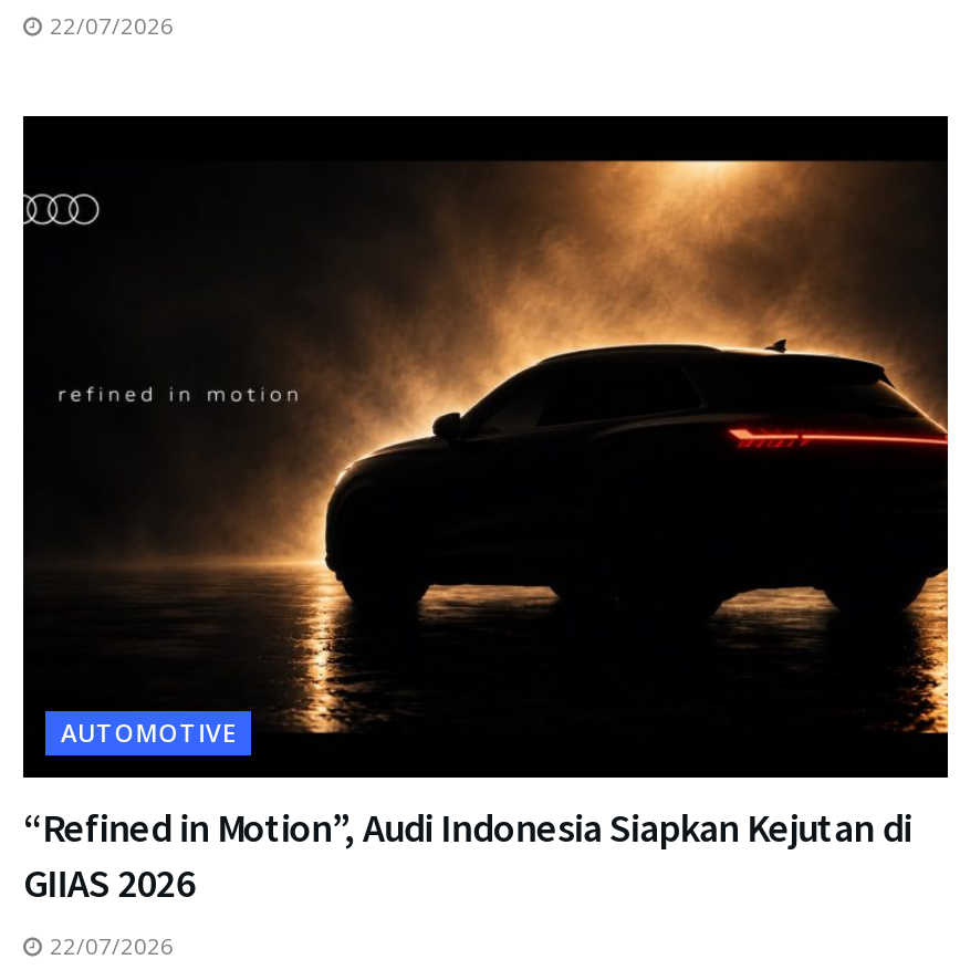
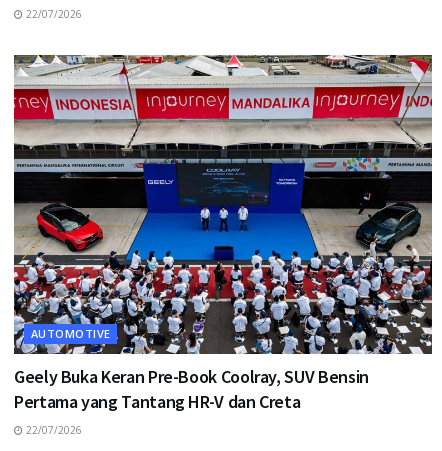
[21,113,950,907] [image] | “Refined in Motion”, Audi Indonesia Siapkan Kejutan di | GIIAS 2026 -> [13,54,433,413] [image] | Geely Buka Keran Pre-Book Coolray, SUV Bensin | Pertama yang Tantang HR-V dan Creta

